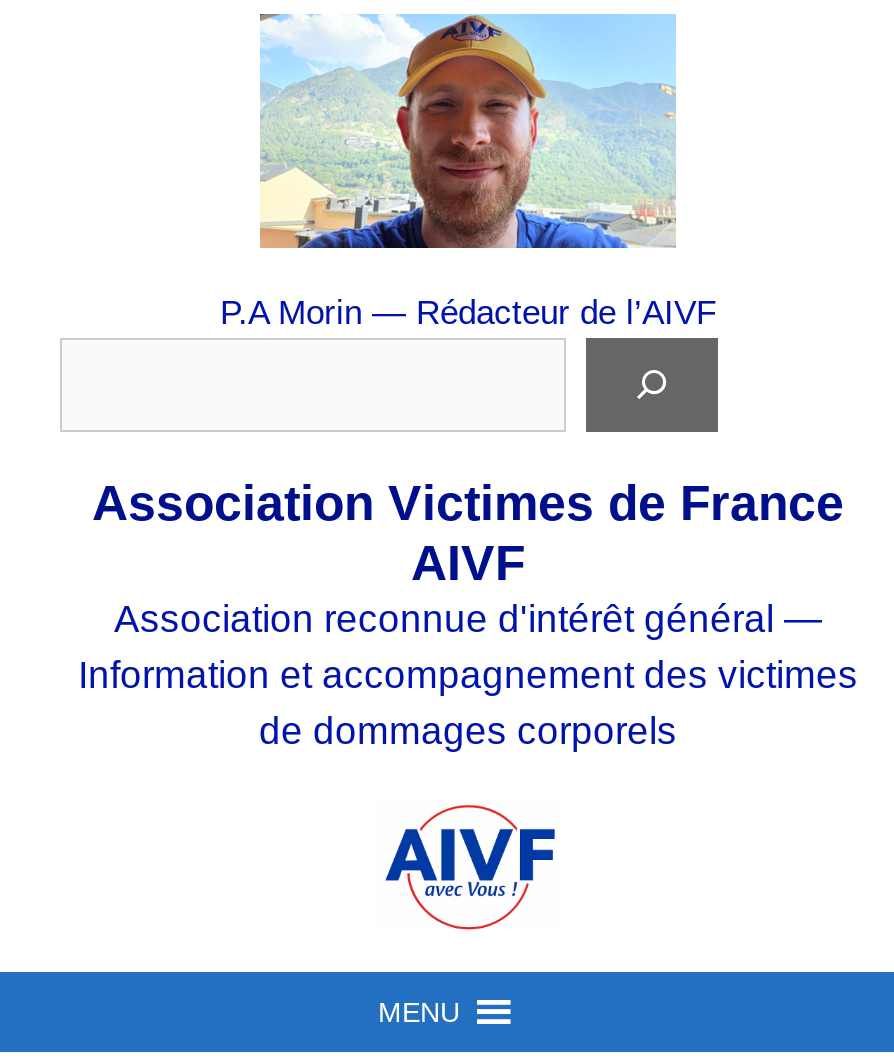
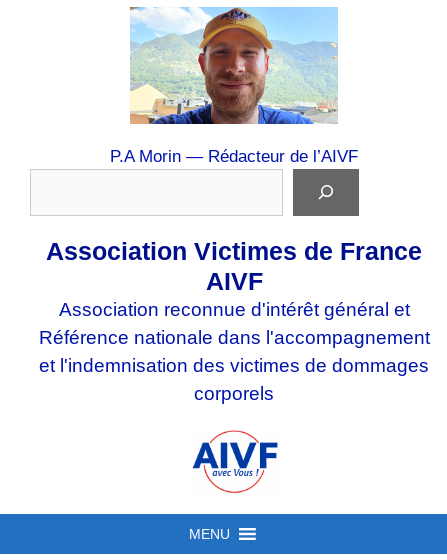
[78,598,858,752] Association reconnue d'intérêt général — | Information et accompagnement des victimes | de dommages corporels -> [38,299,429,404] Association reconnue d'intérêt général et | Référence nationale dans l'accompagnement | et l'indemnisation des victimes de dommages | corporels

